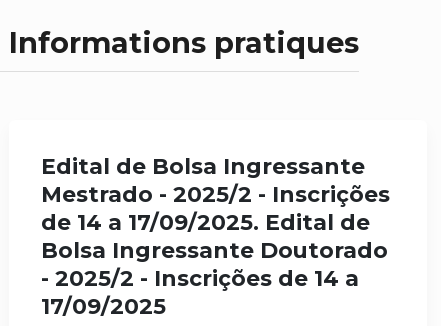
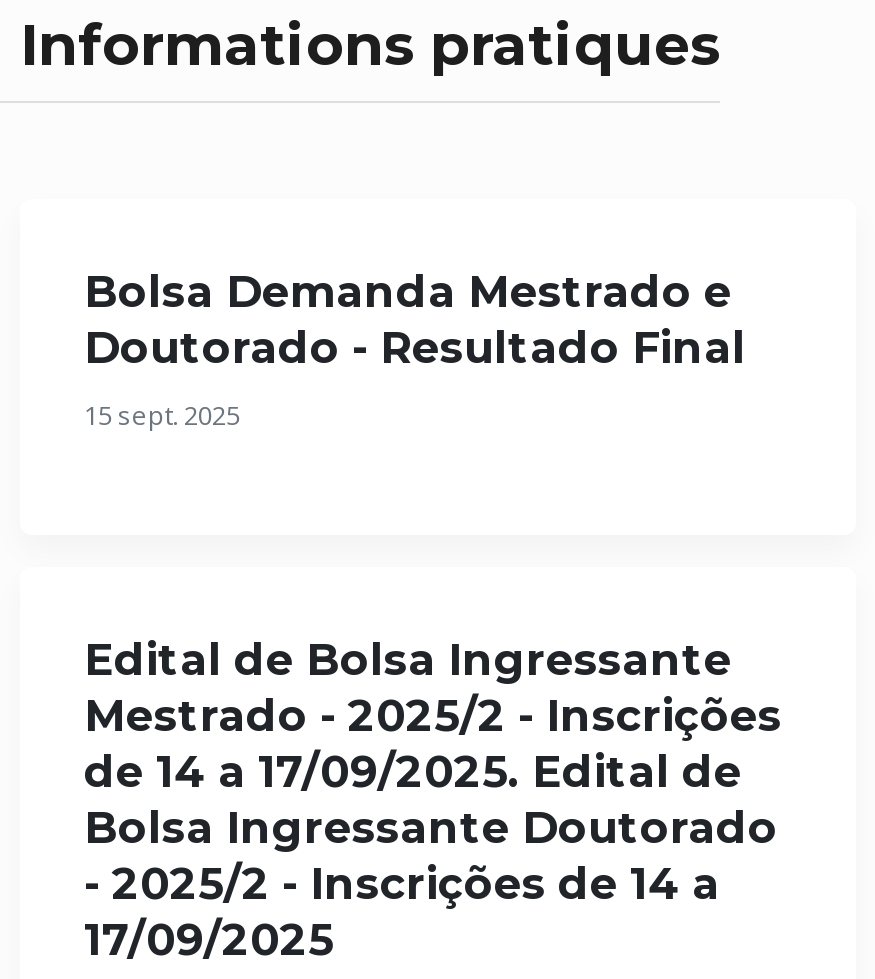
none -> [84,265,746,433] Bolsa Demanda Mestrado e | Doutorado - Resultado Final | 15 sept. 2025

